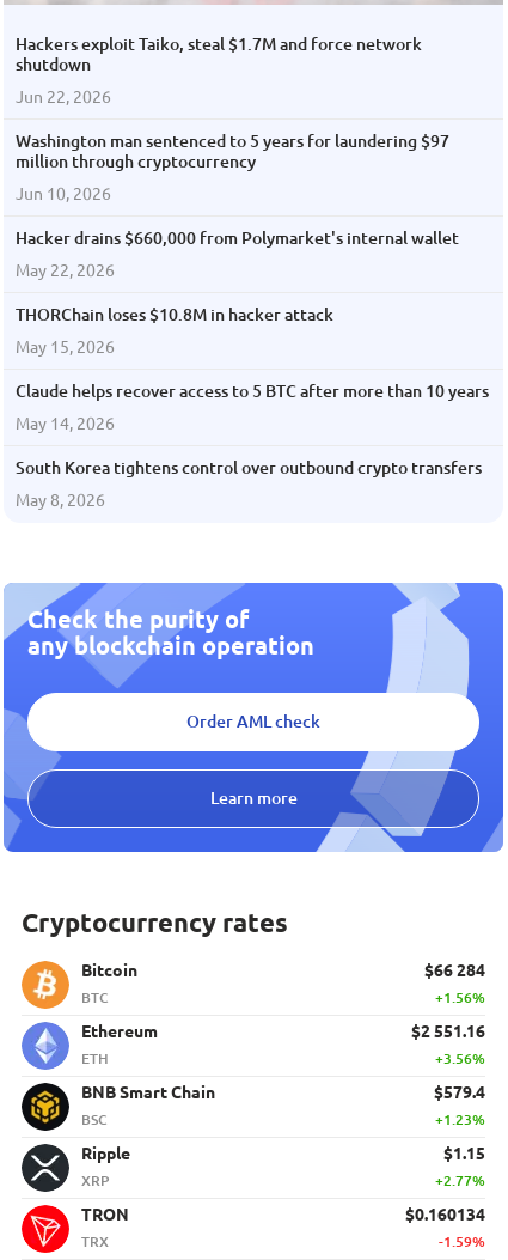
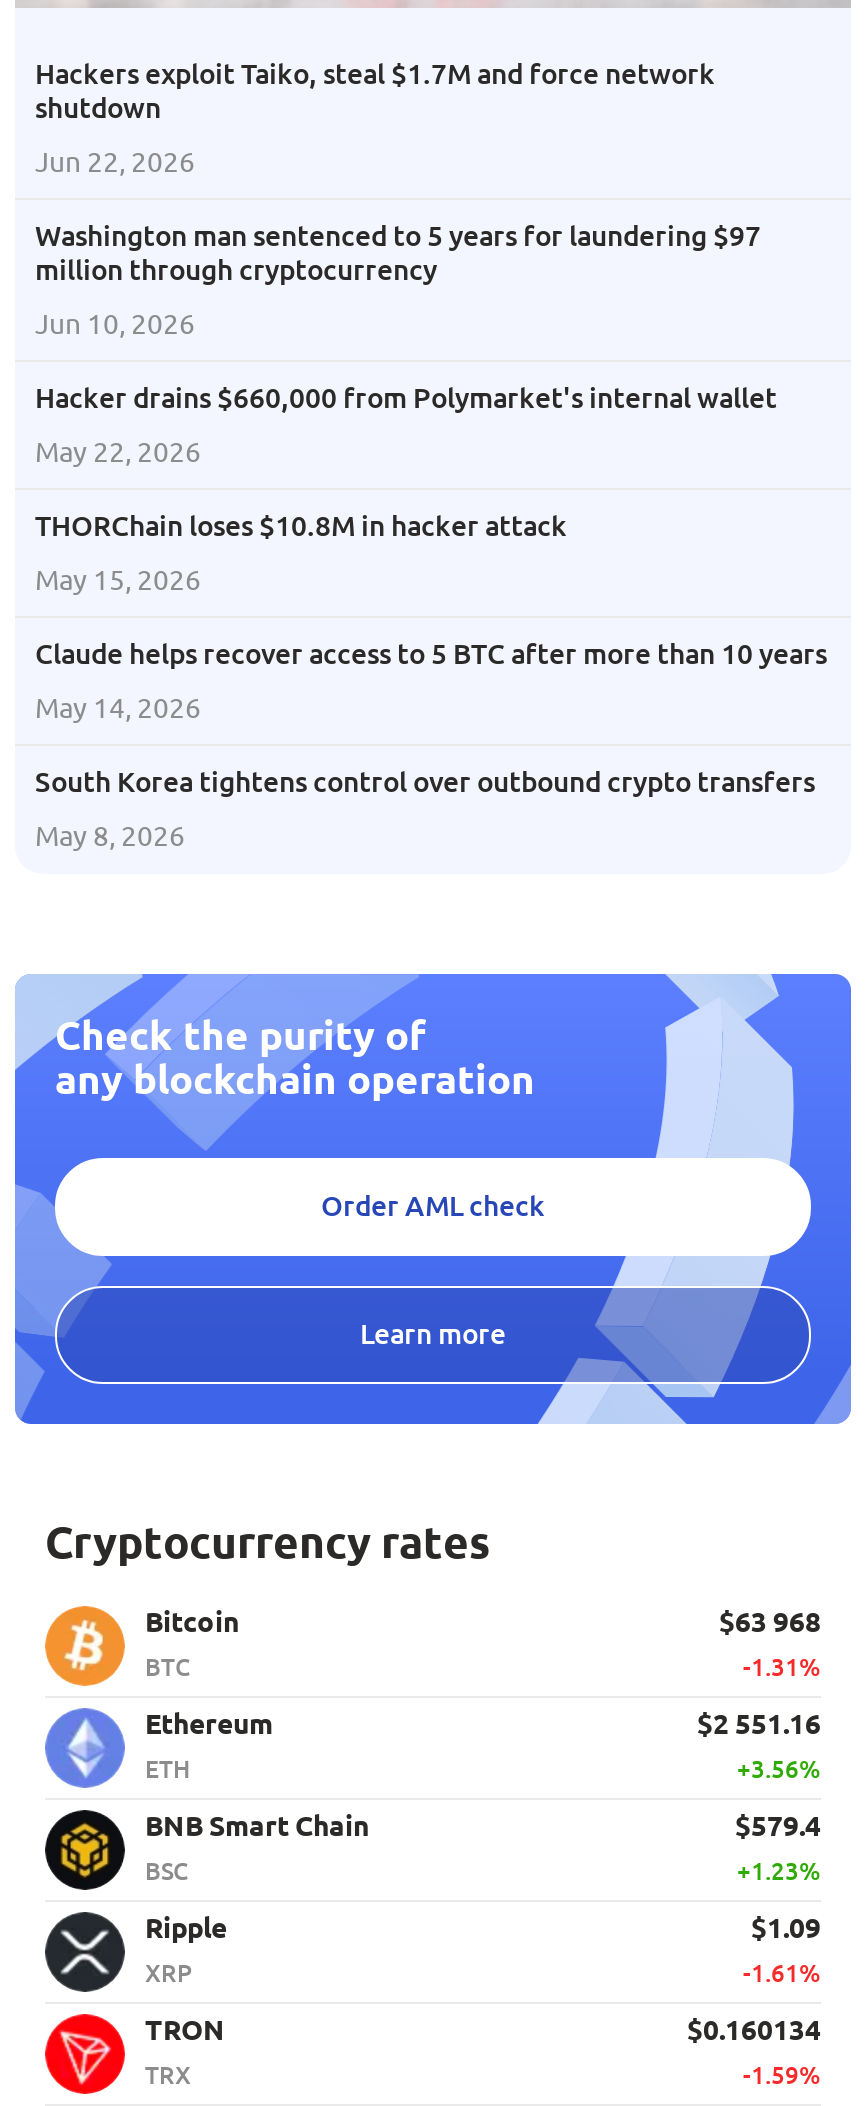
[424,961,485,980] $66 284 -> [719,1606,821,1638] $63 968
[435,990,485,1006] +1.56% -> [743,1655,821,1681] -1.31%
[443,1144,485,1163] $1.15 -> [751,1912,821,1944] $1.09
[435,1173,485,1189] +2.77% -> [743,1961,821,1987] -1.61%

